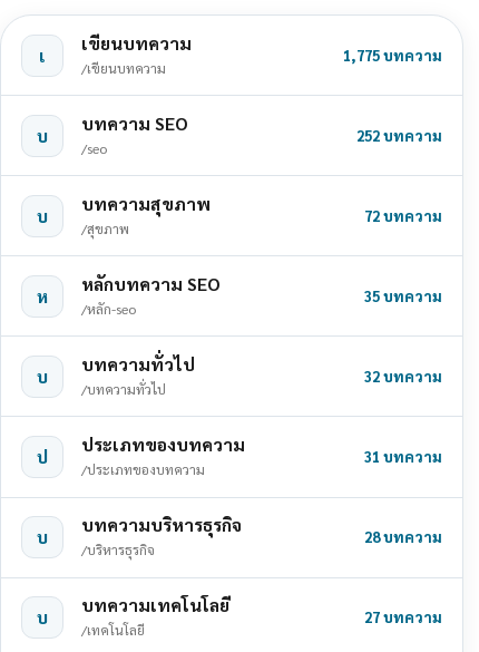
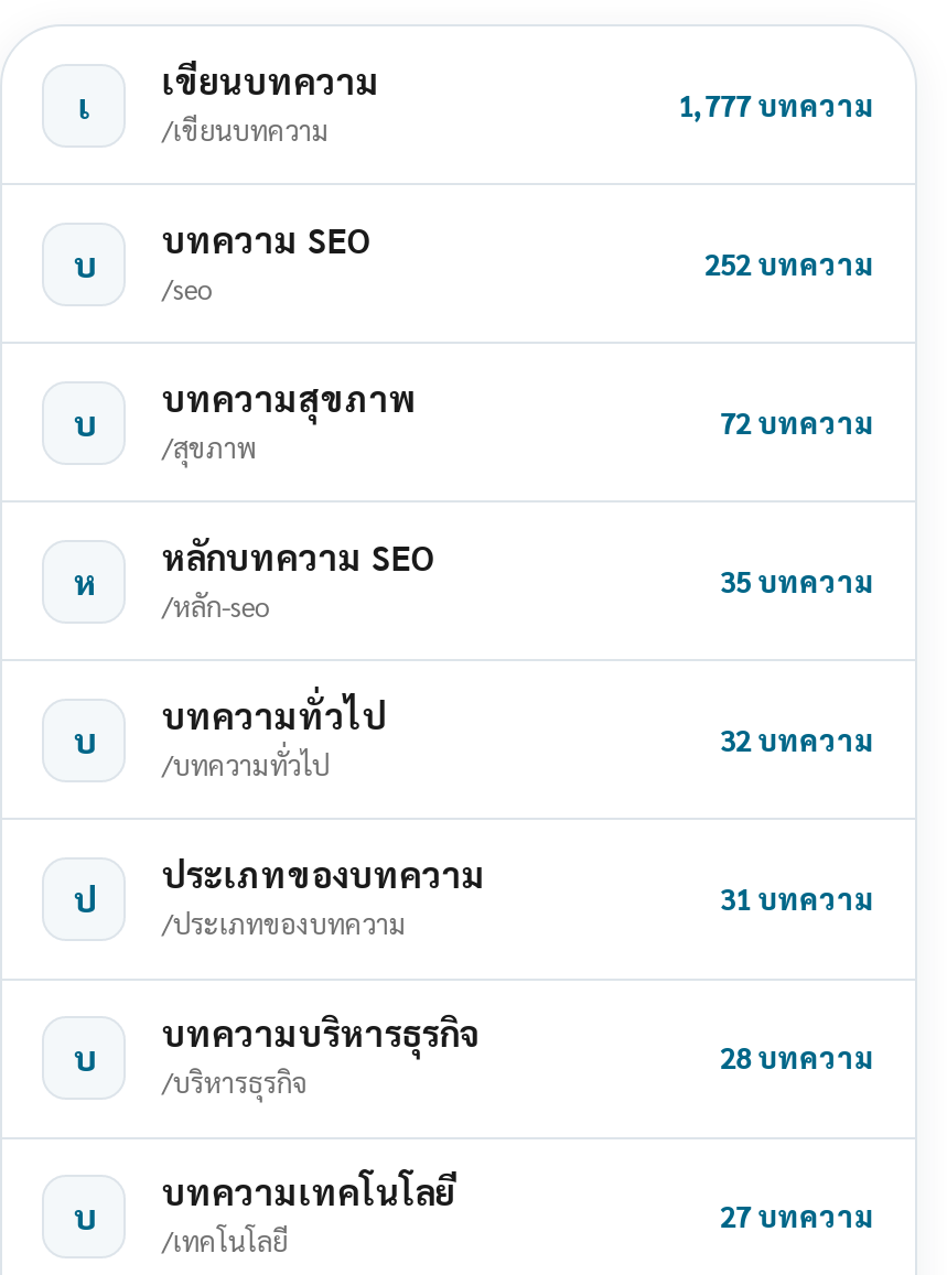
[343,45,442,64] 1,775 บทความ -> [678,85,874,122] 1,777 บทความ

